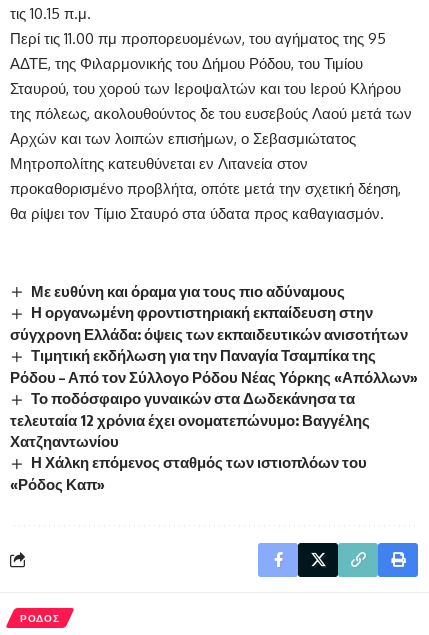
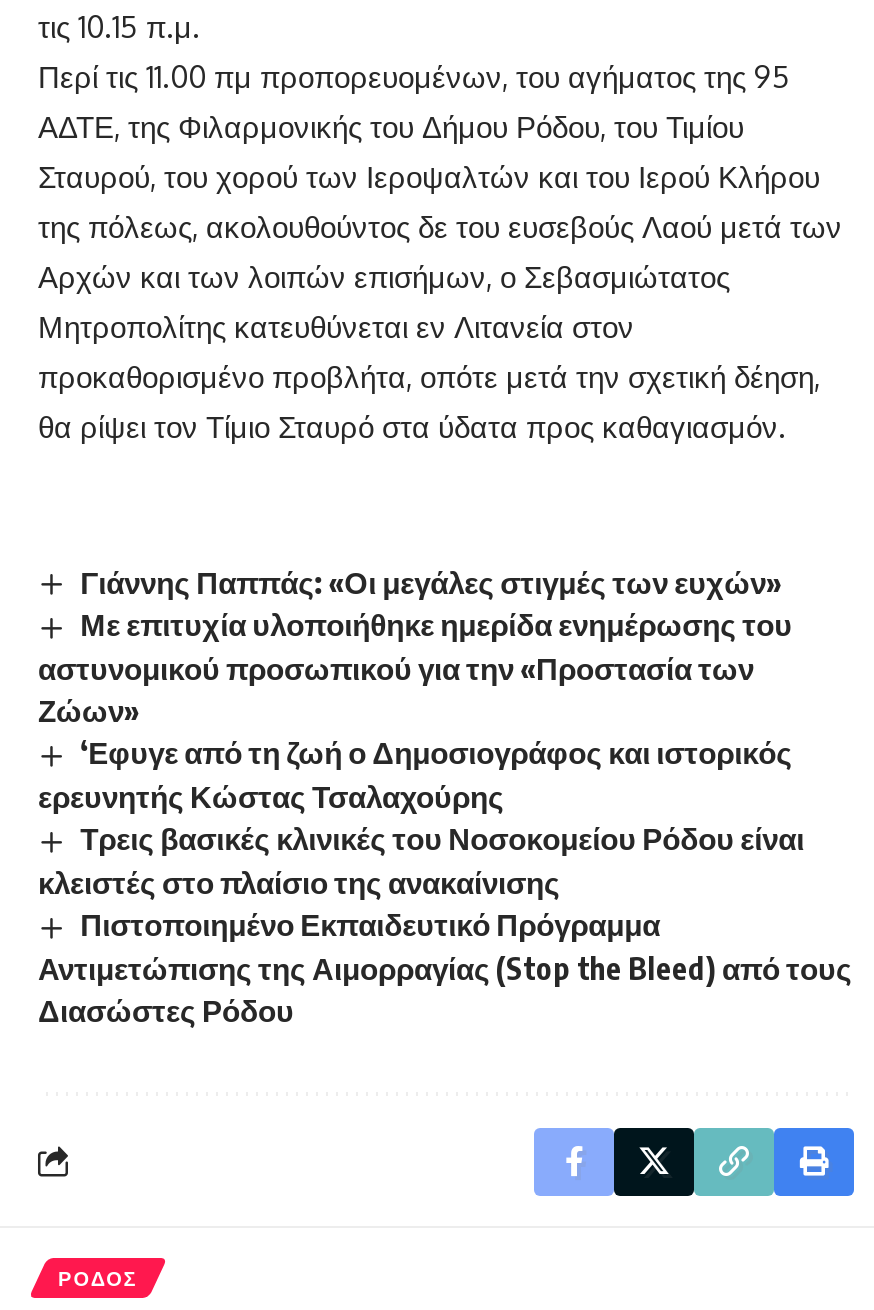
[10,281,418,493] Με ευθύνη και όραμα για τους πιο αδύναμους | Η οργανωμένη φροντιστηριακή εκπαίδευση στην | σύγχρονη Ελλάδα: όψεις των εκπαιδευτικών ανισοτήτων | Τιμητική εκδήλωση για την Παναγία Τσαμπίκα της | Ρόδου – Από τον Σύλλογο Ρόδου Νέας Υόρκης «Απόλλων» | Το ποδόσφαιρο γυναικών στα Δωδεκάνησα τα | τελευταία 12 χρόνια έχει ονοματεπώνυμο: Βαγγέλης | Χατζηαντωνίου | Η Χάλκη επόμενος σταθμός των ιστιοπλόων του | «Ρόδος Καπ» -> [38,563,852,1028] Γιάννης Παππάς: «Οι μεγάλες στιγμές των ευχών» | Με επιτυχία υλοποιήθηκε ημερίδα ενημέρωσης του | αστυνομικού προσωπικού για την «Προστασία των | Ζώων» | ‘Εφυγε από τη ζωή ο Δημοσιογράφος και ιστορικός | ερευνητής Κώστας Τσαλαχούρης | Τρεις βασικές κλινικές του Νοσοκομείου Ρόδου είναι | κλειστές στο πλαίσιο της ανακαίνισης | Πιστοποιημένο Εκπαιδευτικό Πρόγραμμα | Αντιμετώπισης της Αιμορραγίας (Stop the Bleed) από τους | Διασώστες Ρόδου

